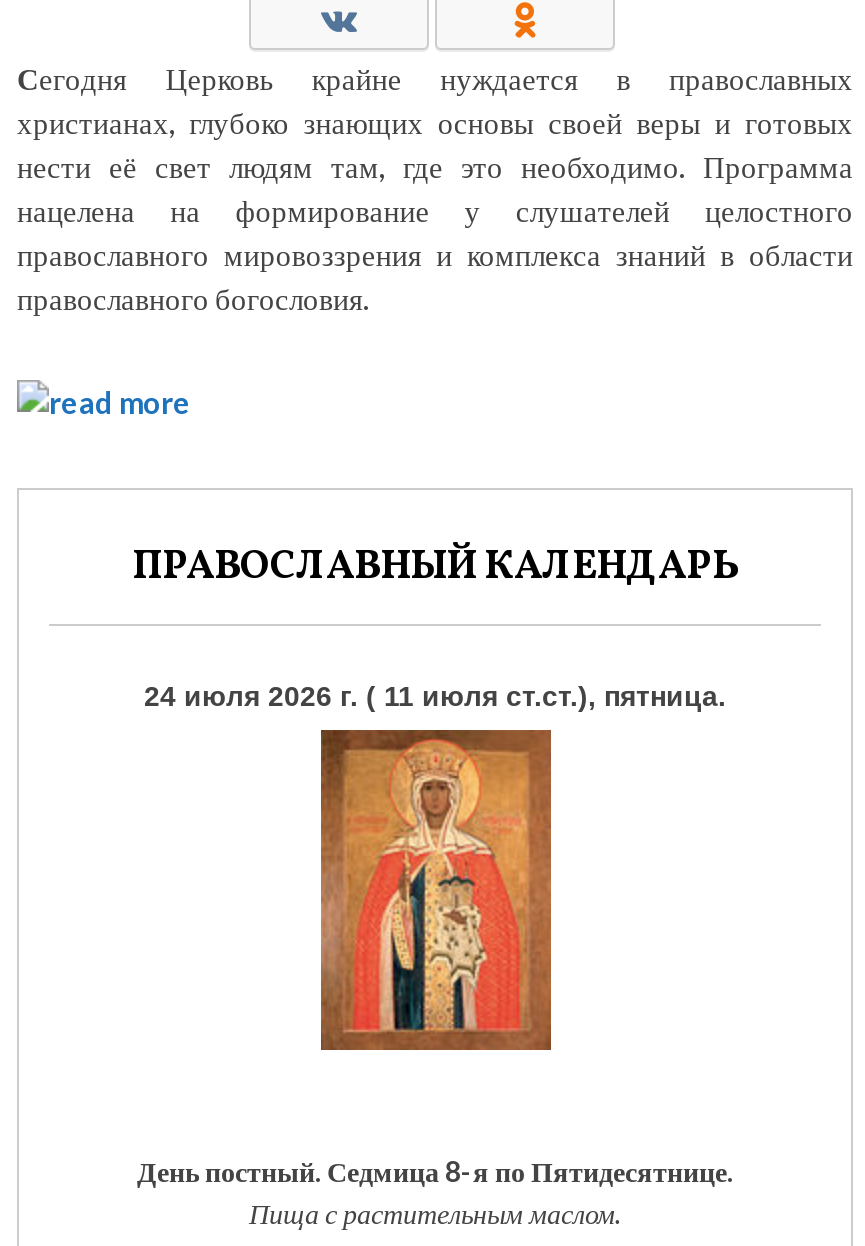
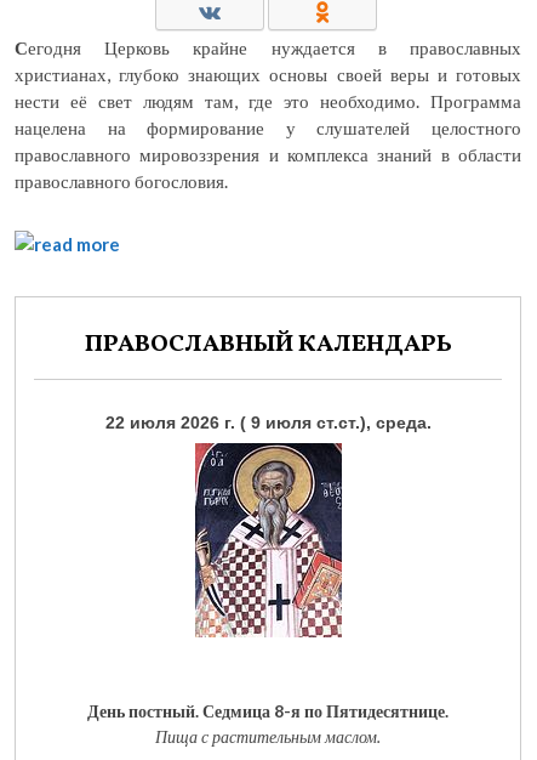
[144,680,726,712] 24 июля 2026 г. ( 11 июля ст.ст.), пятница. -> [105,413,431,432] 22 июля 2026 г. ( 9 июля ст.ст.), среда.
[315,728,557,1052] [image] -> [194,442,343,639] [image]

